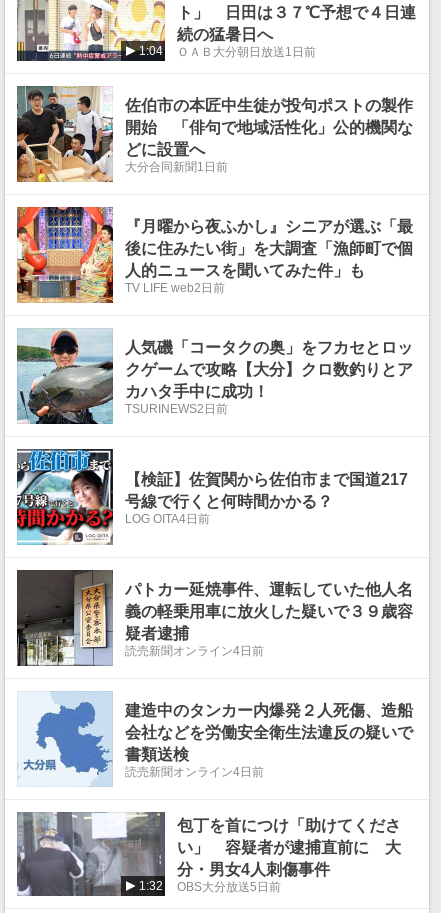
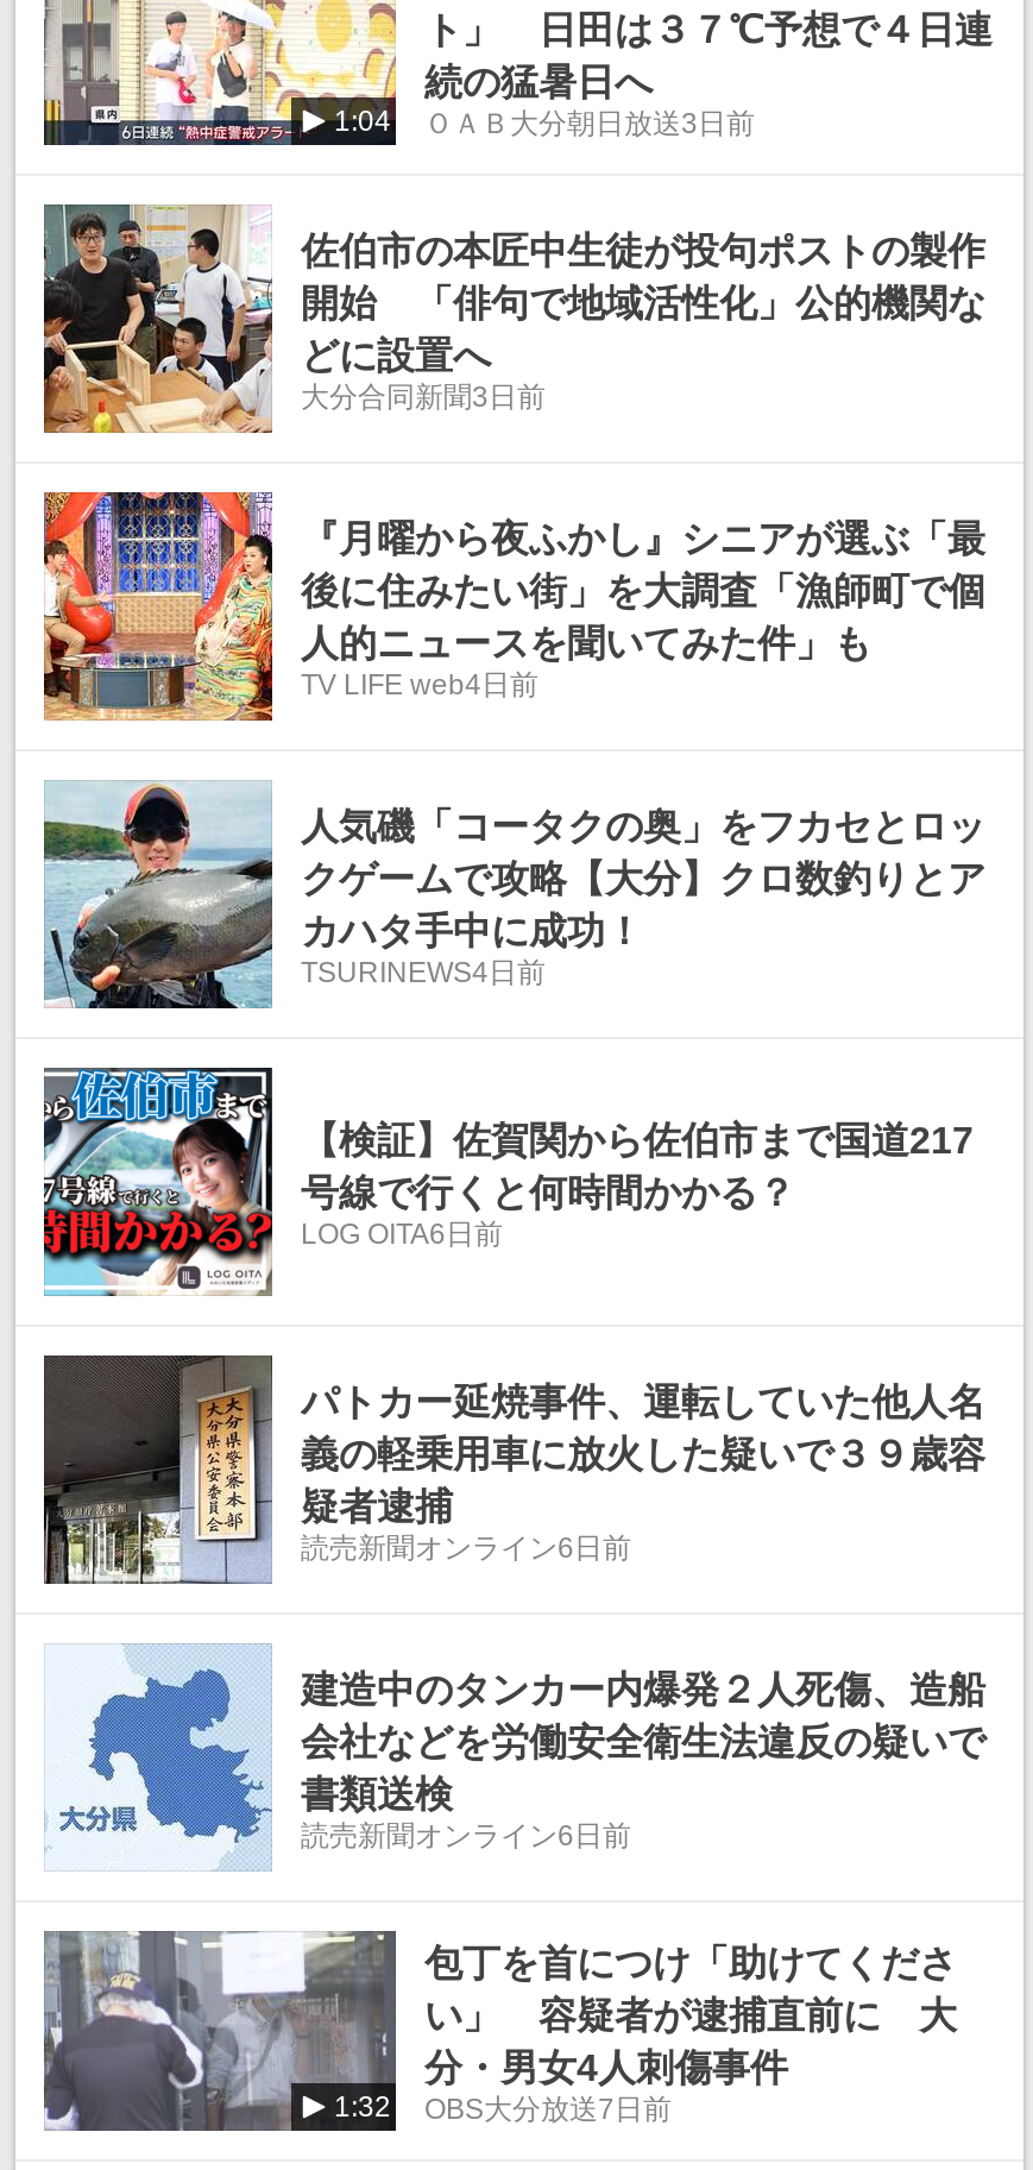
[177,44,316,58] ＯＡＢ大分朝日放送1日前 -> [424,106,755,139] ＯＡＢ大分朝日放送3日前
[125,159,228,173] 大分合同新聞1日前 -> [301,379,546,413] 大分合同新聞3日前
[125,280,225,294] TV LIFE web2日前 -> [301,667,538,700] TV LIFE web4日前
[125,401,228,415] TSURINEWS2日前 -> [301,955,546,988] TSURINEWS4日前
[125,511,210,525] LOG OITA4日前 -> [301,1216,503,1250] LOG OITA6日前
[125,643,264,657] 読売新聞オンライン4日前 -> [301,1530,631,1564] 読売新聞オンライン6日前
[125,764,264,778] 読売新聞オンライン4日前 -> [301,1818,631,1851] 読売新聞オンライン6日前
[177,879,281,893] OBS大分放送5日前 -> [424,2092,672,2125] OBS大分放送7日前

